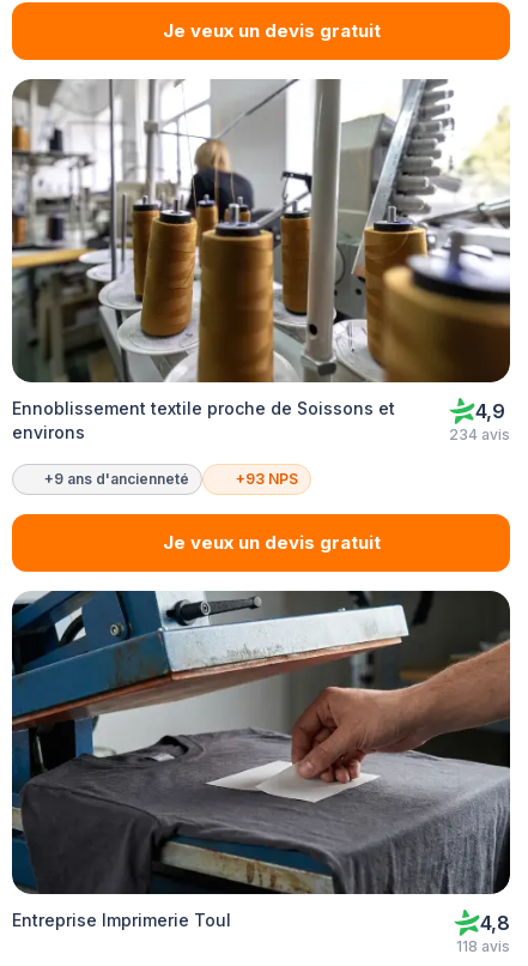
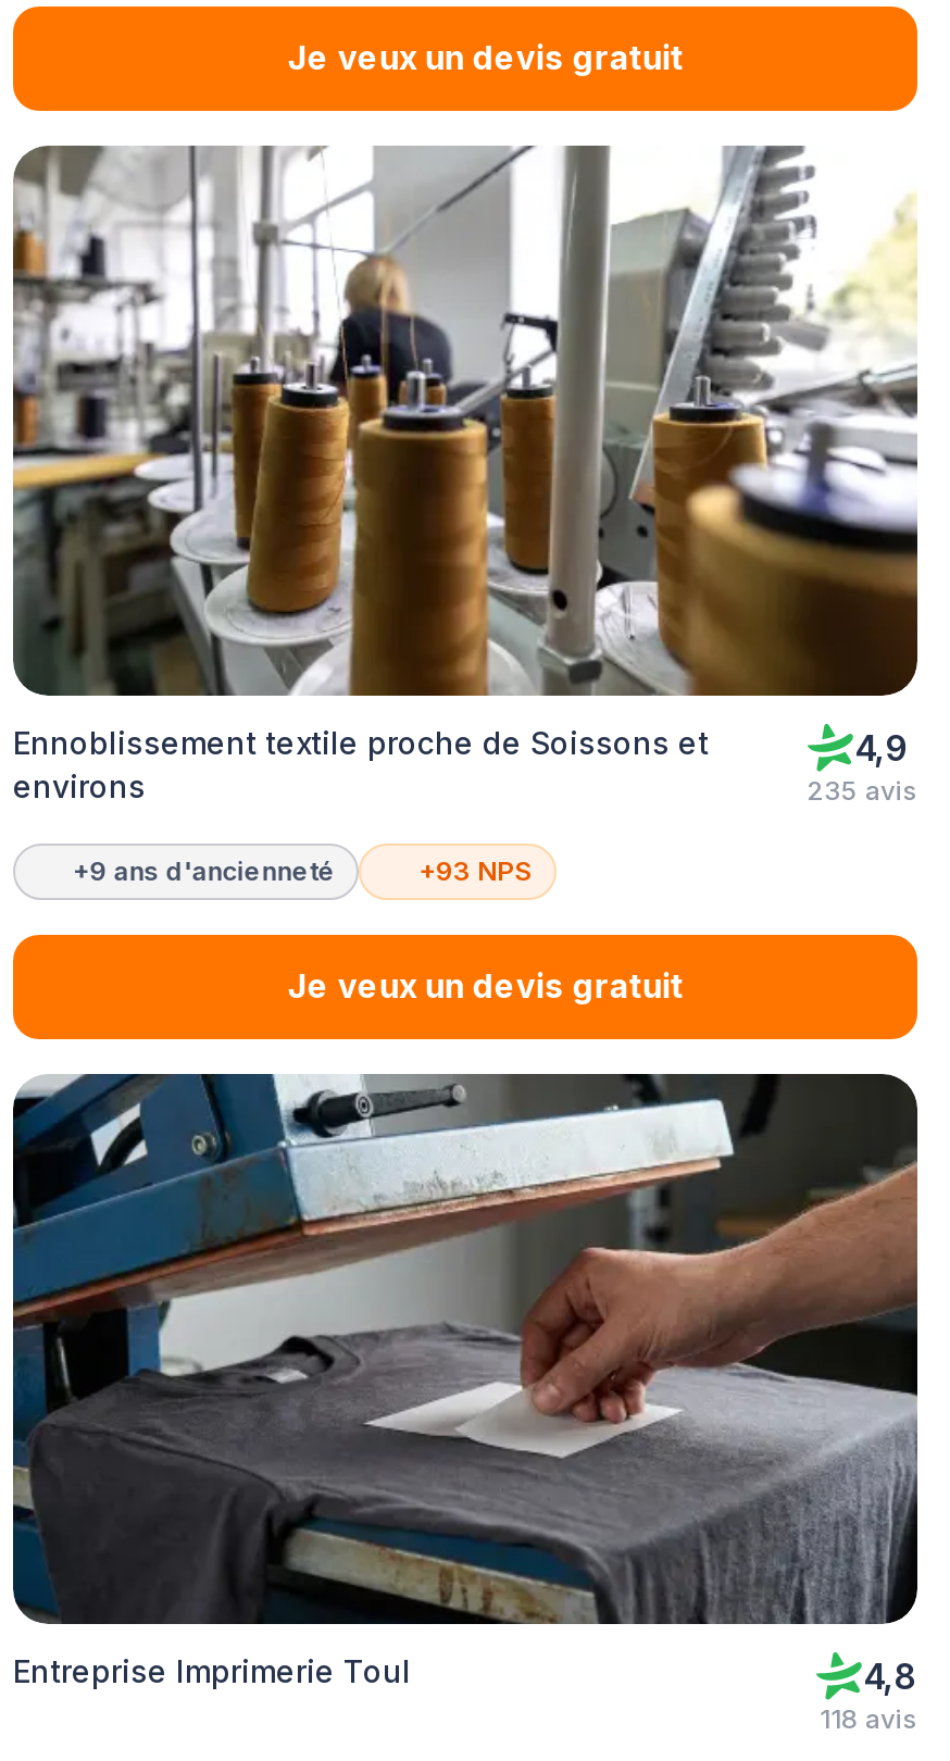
[449,425,510,443] 234 avis -> [807,774,917,807] 235 avis

